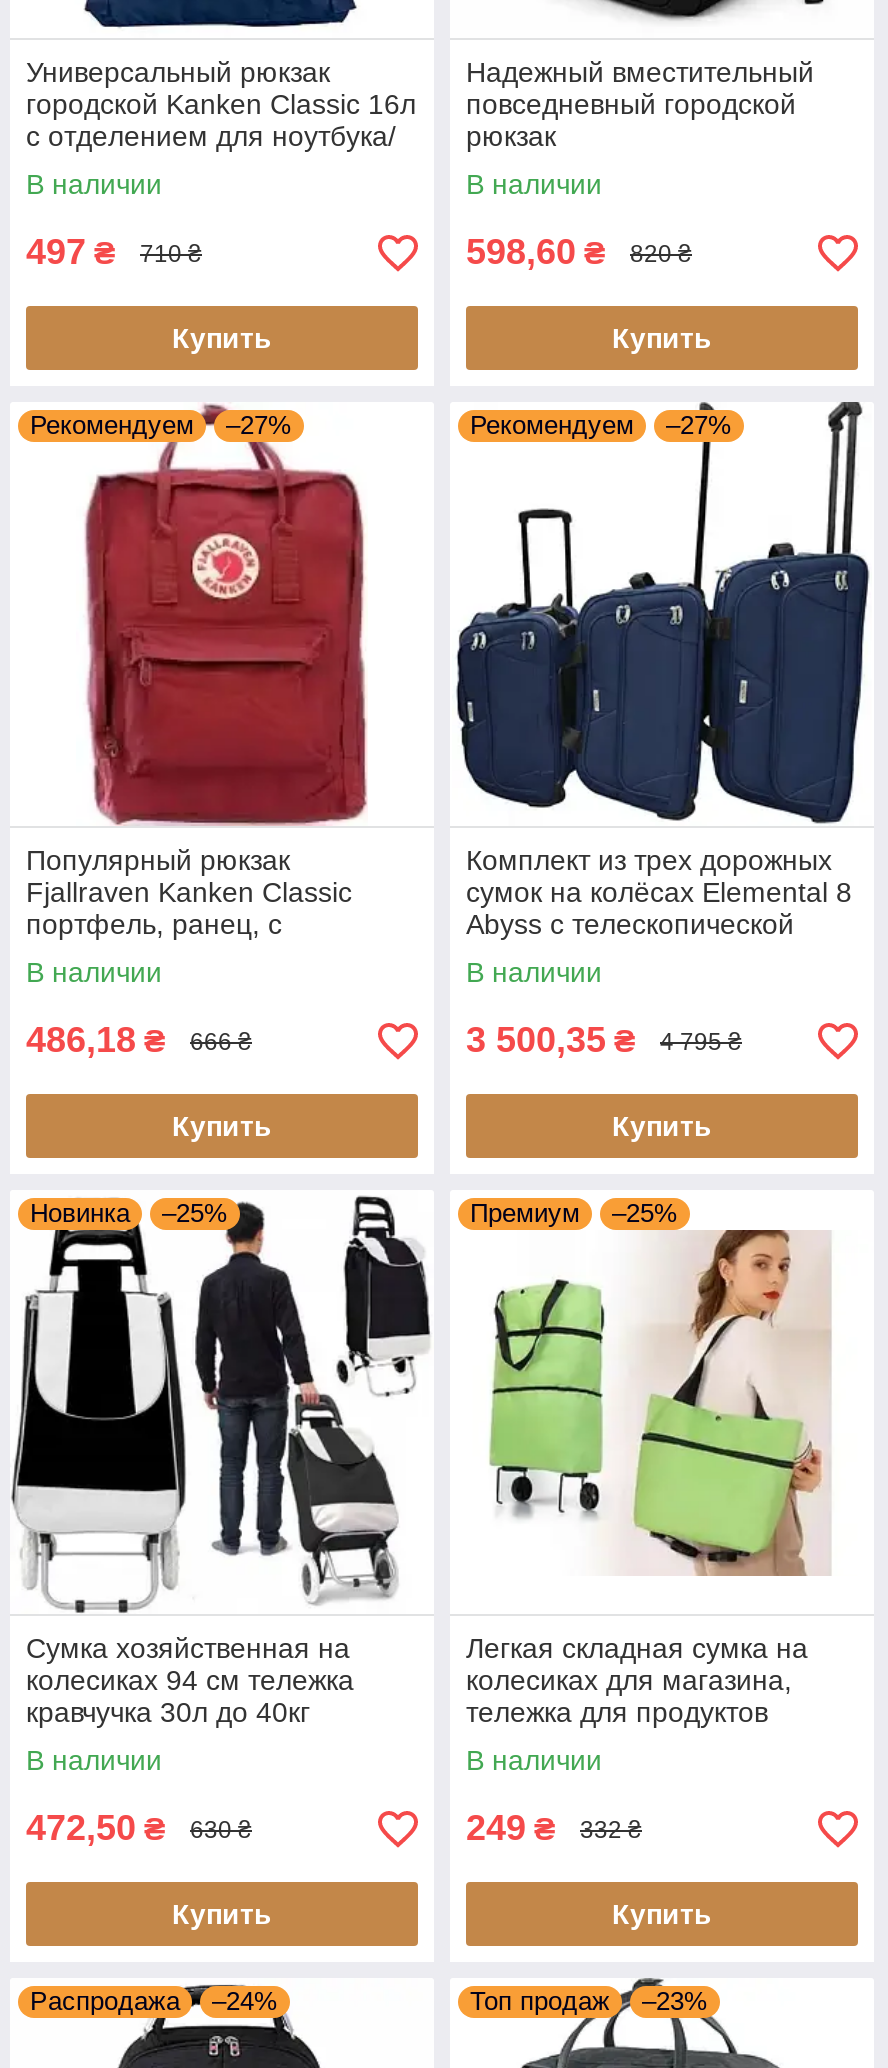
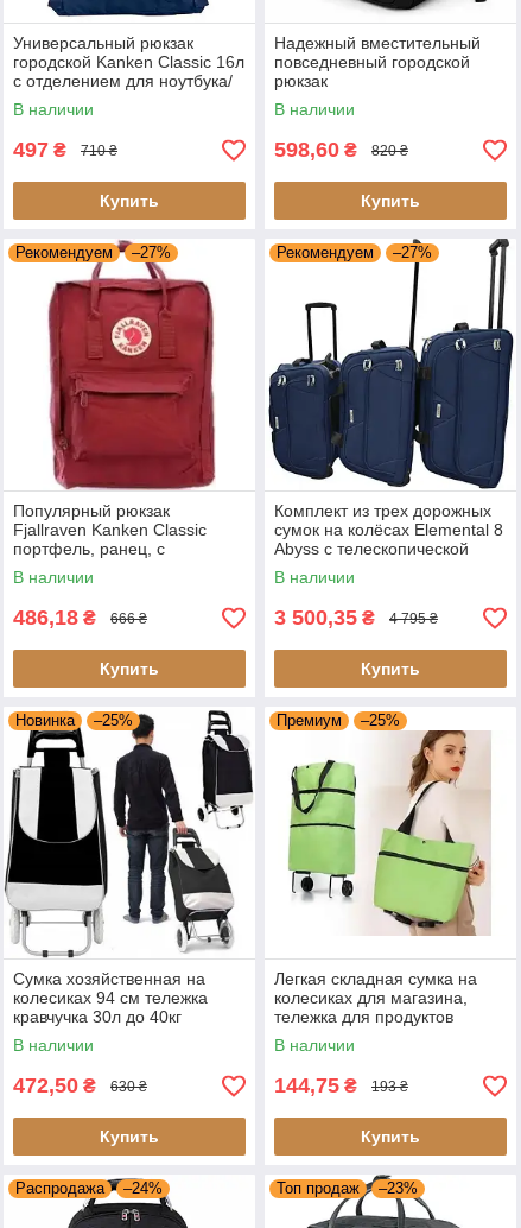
[466,1809,556,1849] 249 ₴ -> [274,1074,357,1098] 144,75 ₴
[580,1816,642,1844] 332 ₴ -> [371,1078,408,1095] 193 ₴

